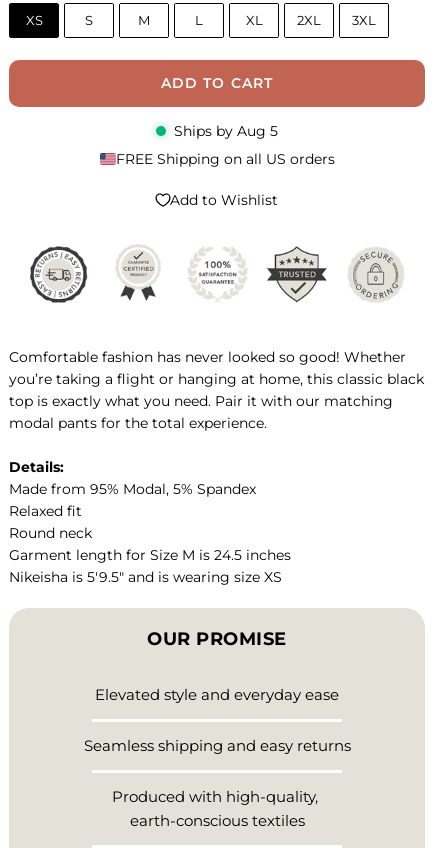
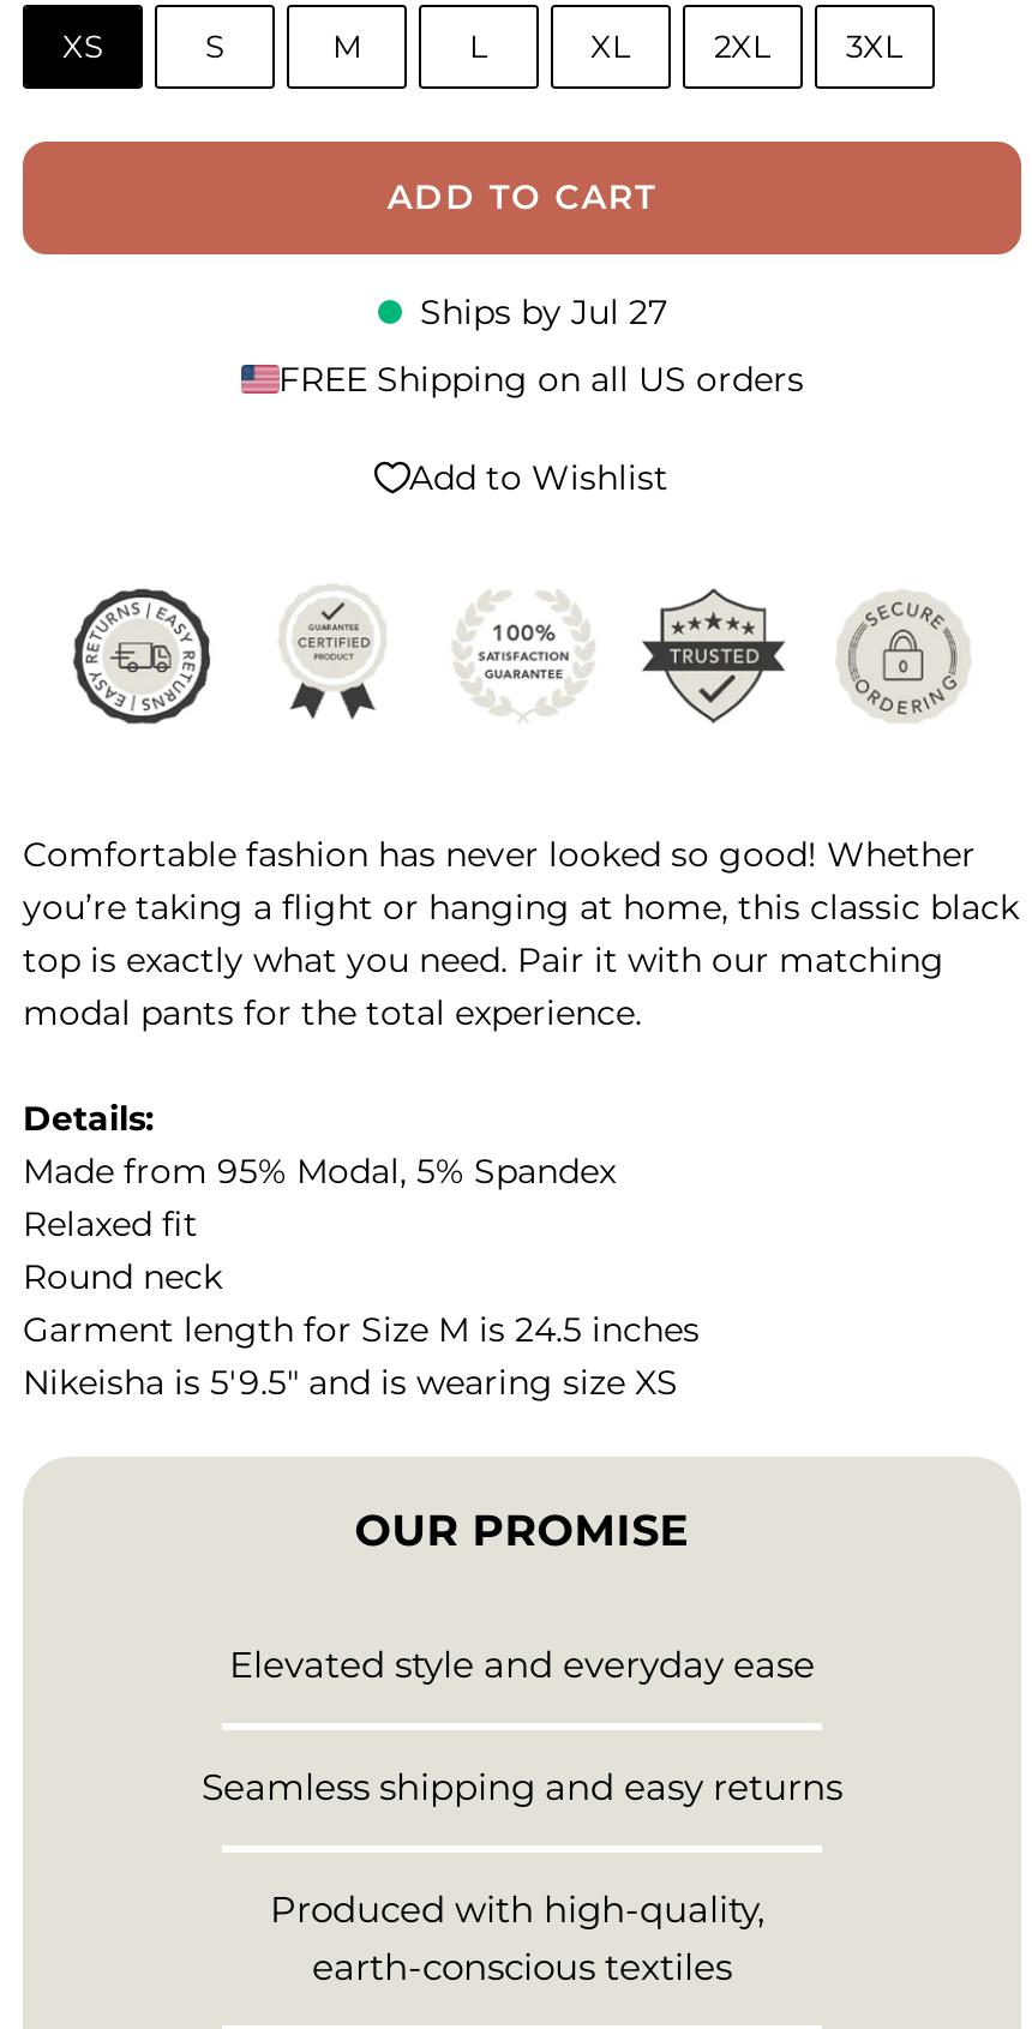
[174,122,278,140] Ships by Aug 5 -> [420,289,667,333] Ships by Jul 27

